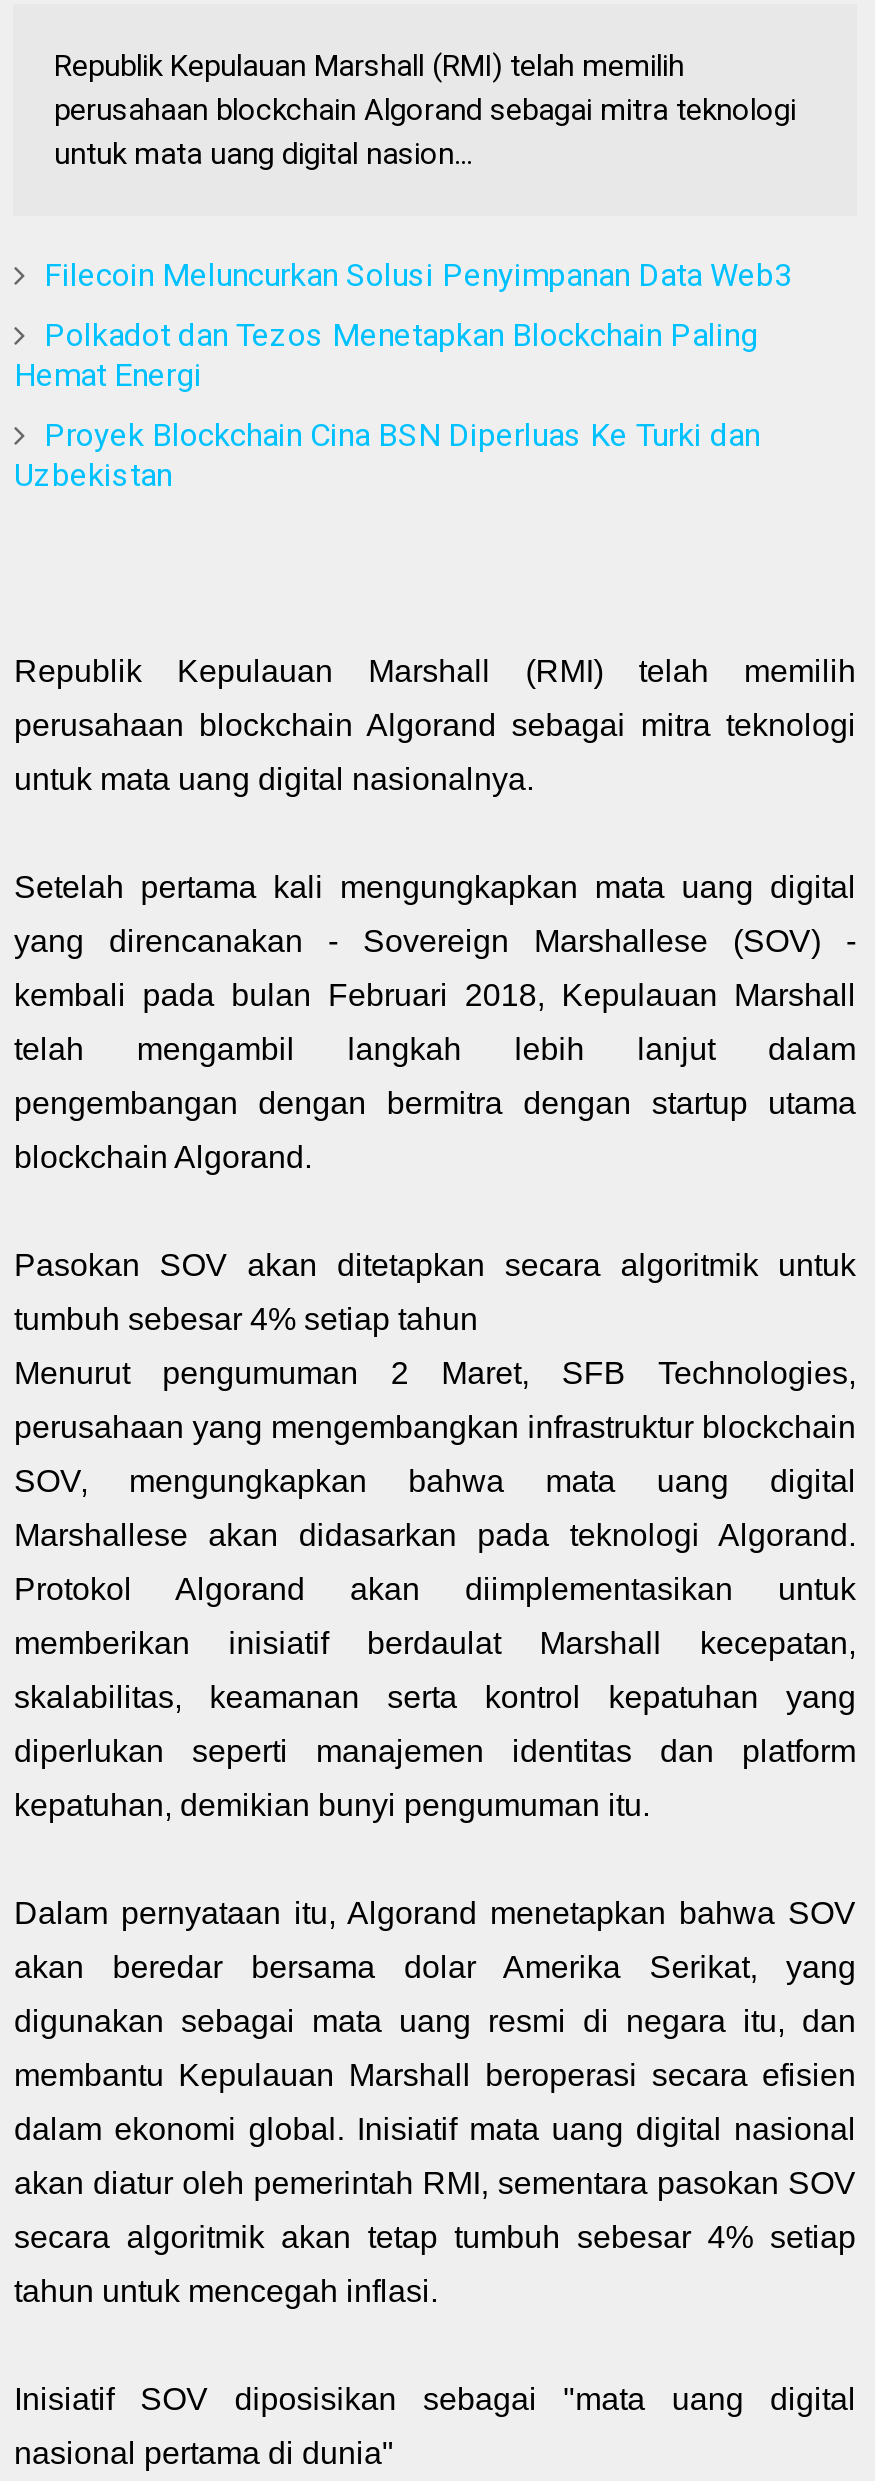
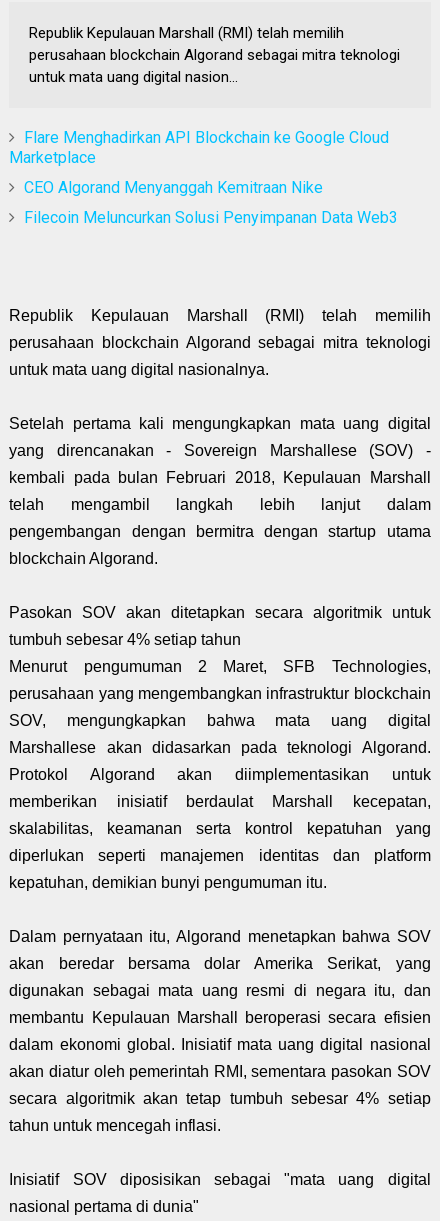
none -> [9,128,389,197] Flare Menghadirkan API Blockchain ke Google Cloud | Marketplace | CEO Algorand Menyanggah Kemitraan Nike
moved [44,257,792,295] -> [24,208,398,227]: Filecoin Meluncurkan Solusi Penyimpanan Data Web3
[14,317,760,495] Polkadot dan Tezos Menetapkan Blockchain Paling | Hemat Energi | Proyek Blockchain Cina BSN Diperluas Ke Turki dan | Uzbekistan -> none

